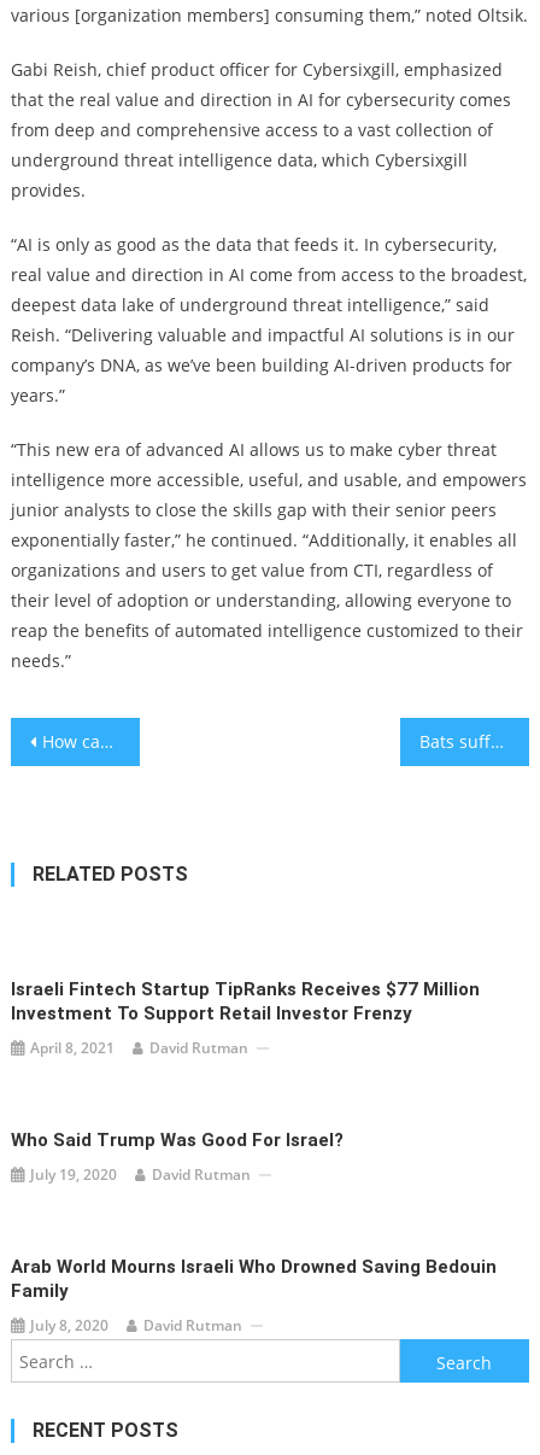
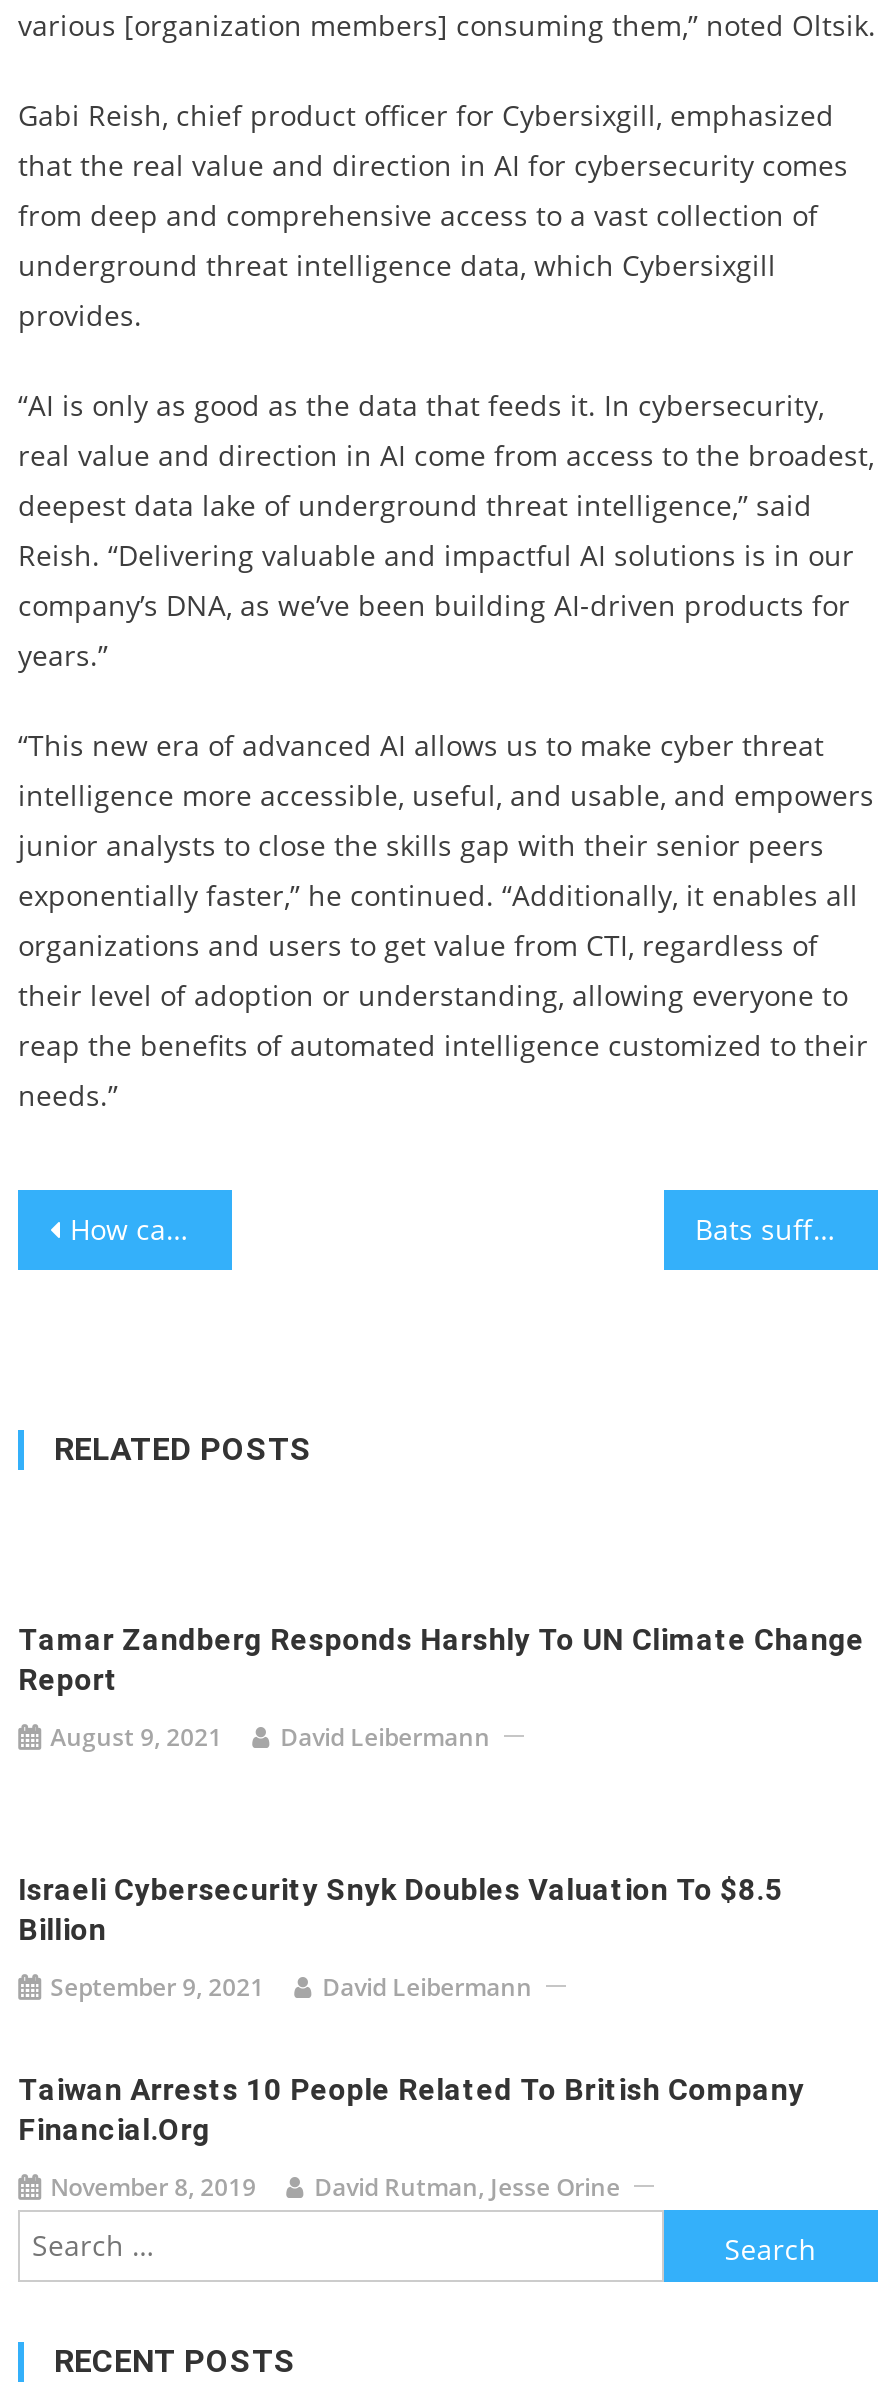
[11,978,480,1024] Israeli Fintech Startup TipRanks Receives $77 Million | Investment To Support Retail Investor Frenzy -> [18,1622,864,1698] Tamar Zandberg Responds Harshly To UN Climate Change | Report
[30,1038,248,1058] April 8, 2021 | David Rutman -> [50,1720,490,1754] August 9, 2021 | David Leibermann
[11,1129,344,1151] Who Said Trump Was Good For Israel? -> [18,1872,782,1948] Israeli Cybersecurity Snyk Doubles Valuation To $8.5 | Billion
[30,1164,251,1185] July 19, 2020 | David Rutman -> [50,1970,532,2004] September 9, 2021 | David Leibermann
[11,1256,497,1302] Arab World Mourns Israeli Who Drowned Saving Bedouin | Family -> [18,2072,804,2148] Taiwan Arrests 10 People Related To British Company | Financial.org
[30,1315,242,1336] July 8, 2020 | David Rutman -> [50,2170,620,2204] November 8, 2019 | David Rutman, Jesse Orine

